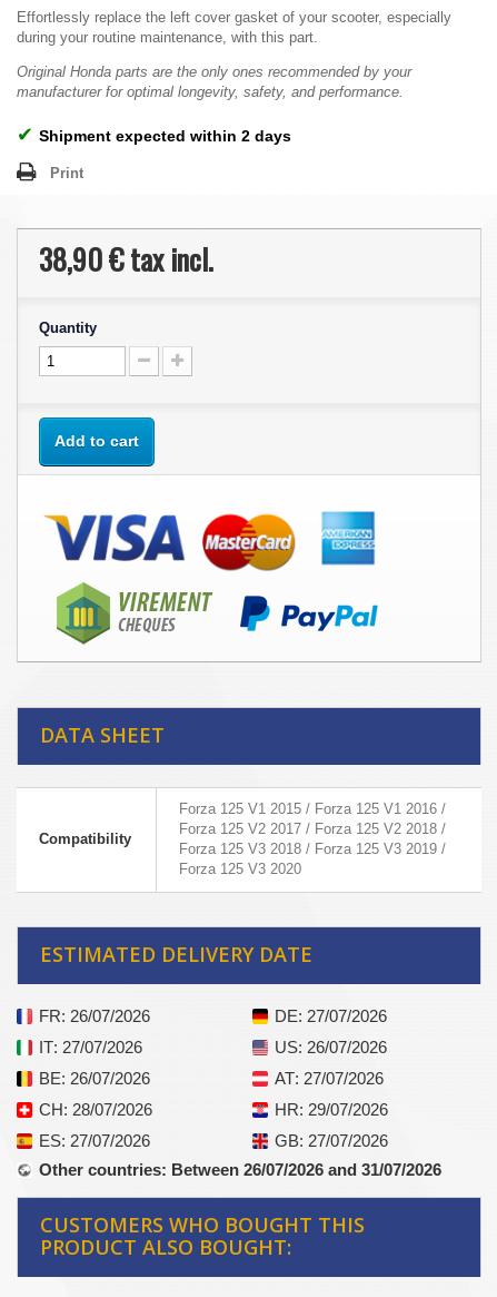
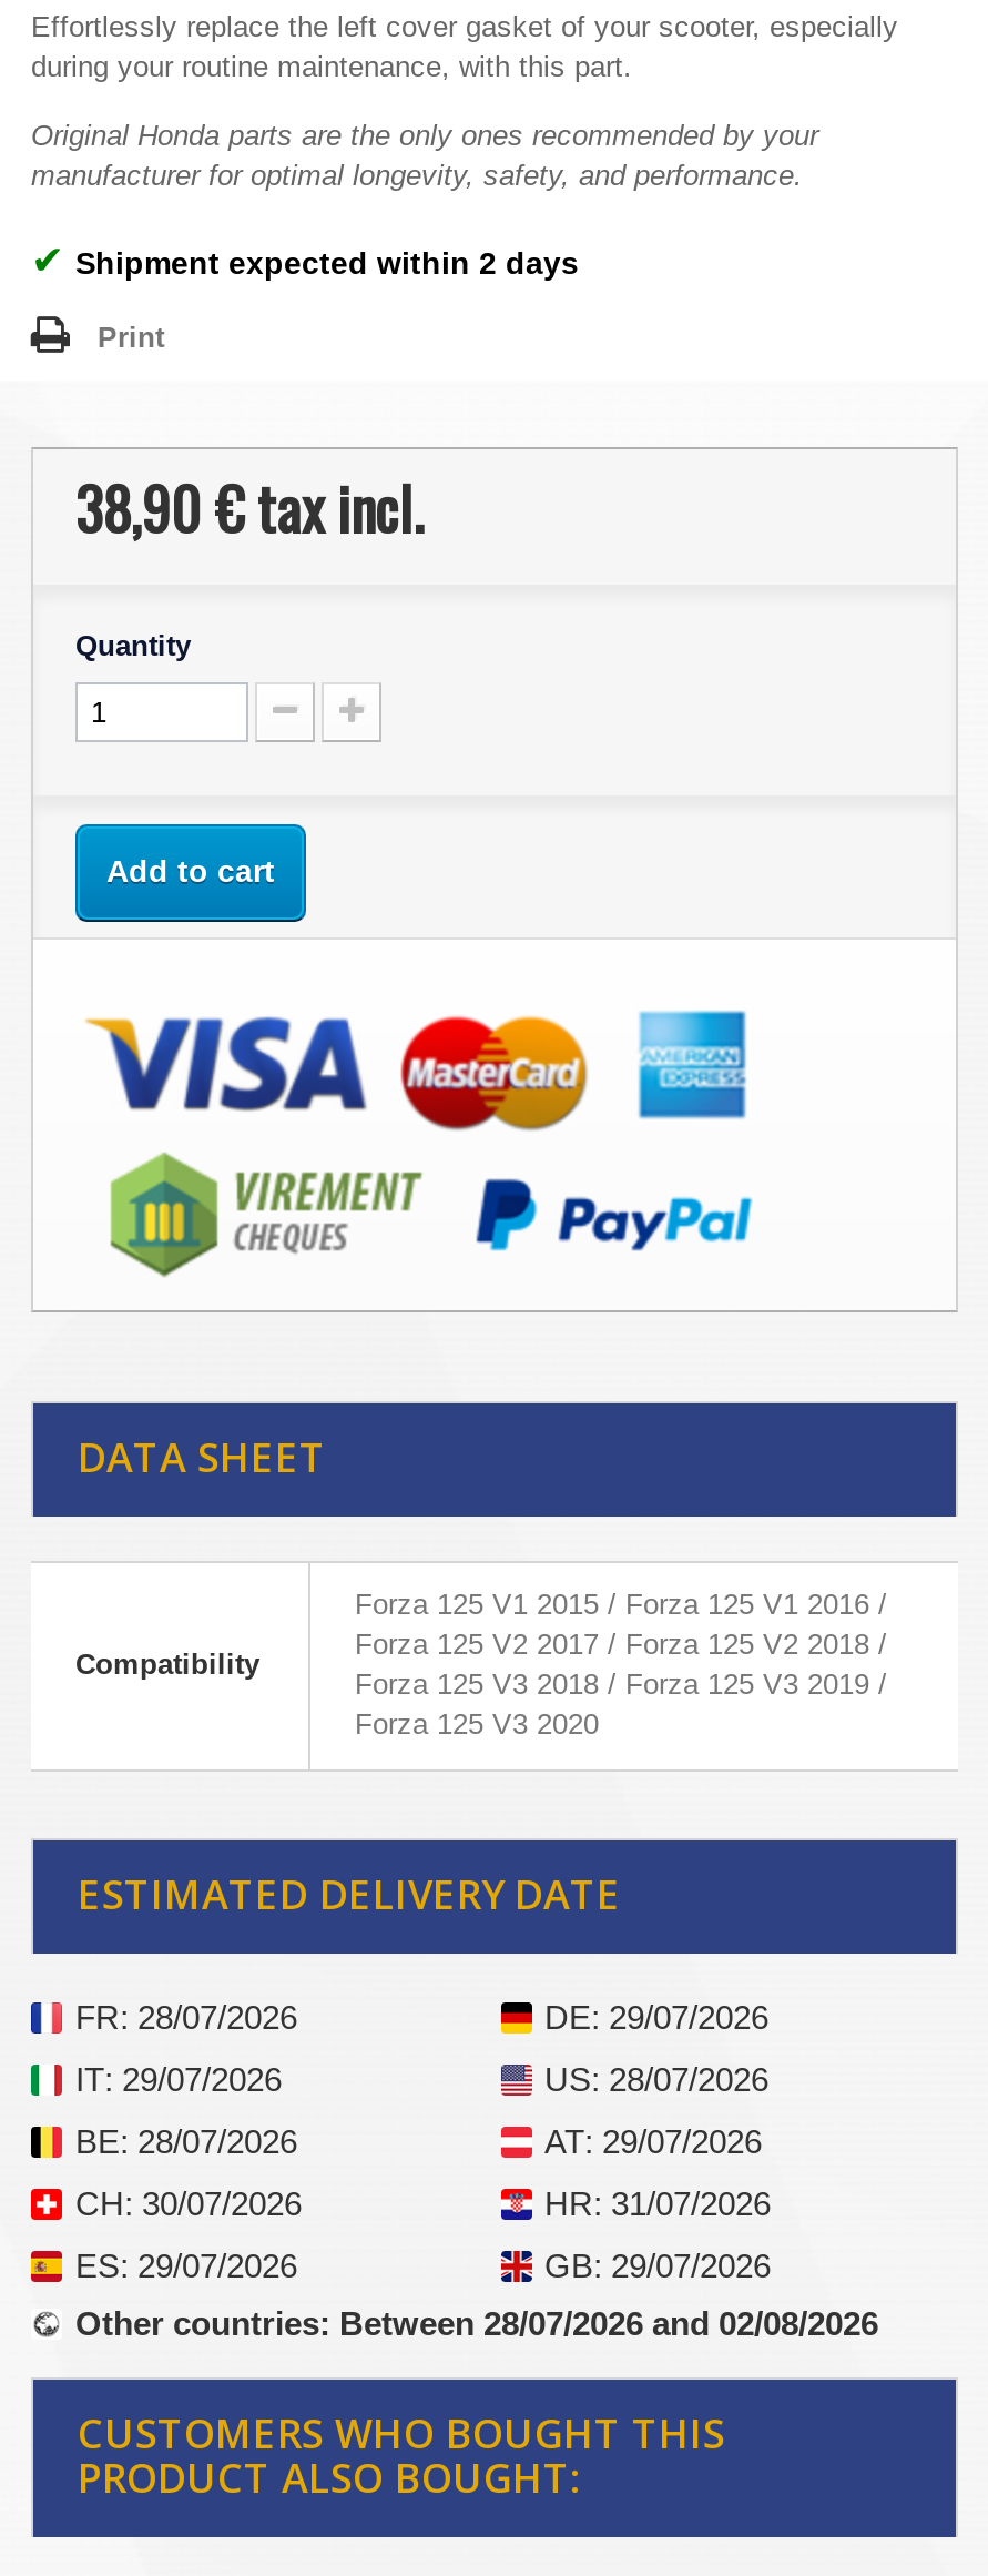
[39,1006,150,1025] FR: 26/07/2026 -> [75,1998,297,2036] FR: 28/07/2026
[274,1006,386,1025] DE: 27/07/2026 -> [544,1998,768,2036] DE: 29/07/2026
[39,1038,142,1057] IT: 27/07/2026 -> [75,2060,282,2098] IT: 29/07/2026
[274,1038,386,1057] US: 26/07/2026 -> [544,2060,768,2098] US: 28/07/2026
[39,1069,150,1088] BE: 26/07/2026 -> [75,2122,297,2160] BE: 28/07/2026
[274,1069,383,1088] AT: 27/07/2026 -> [544,2122,762,2160] AT: 29/07/2026
[39,1100,152,1119] CH: 28/07/2026 -> [75,2184,302,2222] CH: 30/07/2026
[274,1100,387,1119] HR: 29/07/2026 -> [544,2184,771,2222] HR: 31/07/2026
[39,1131,150,1150] ES: 27/07/2026 -> [75,2247,297,2284] ES: 29/07/2026
[274,1131,387,1150] GB: 27/07/2026 -> [544,2247,771,2284] GB: 29/07/2026
[39,1160,441,1179] Other countries: Between 26/07/2026 and 31/07/2026 -> [75,2304,878,2342] Other countries: Between 28/07/2026 and 02/08/2026

